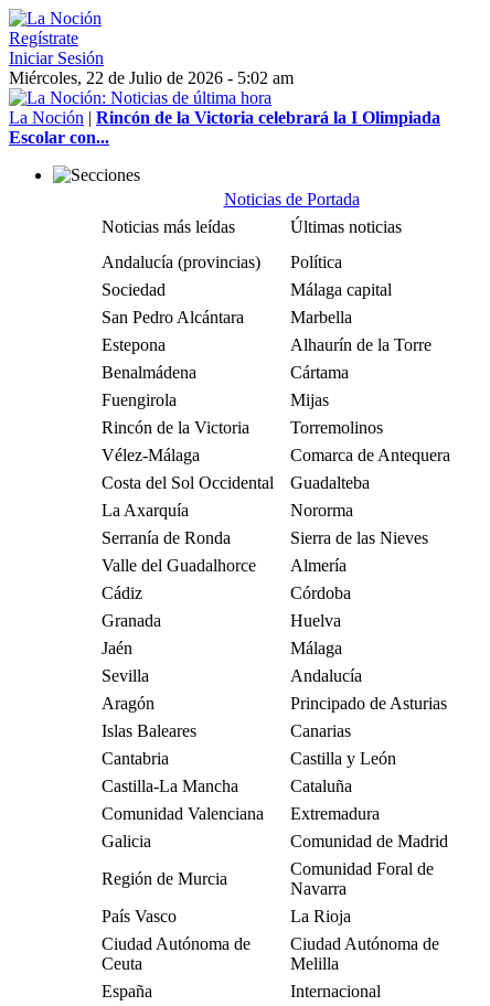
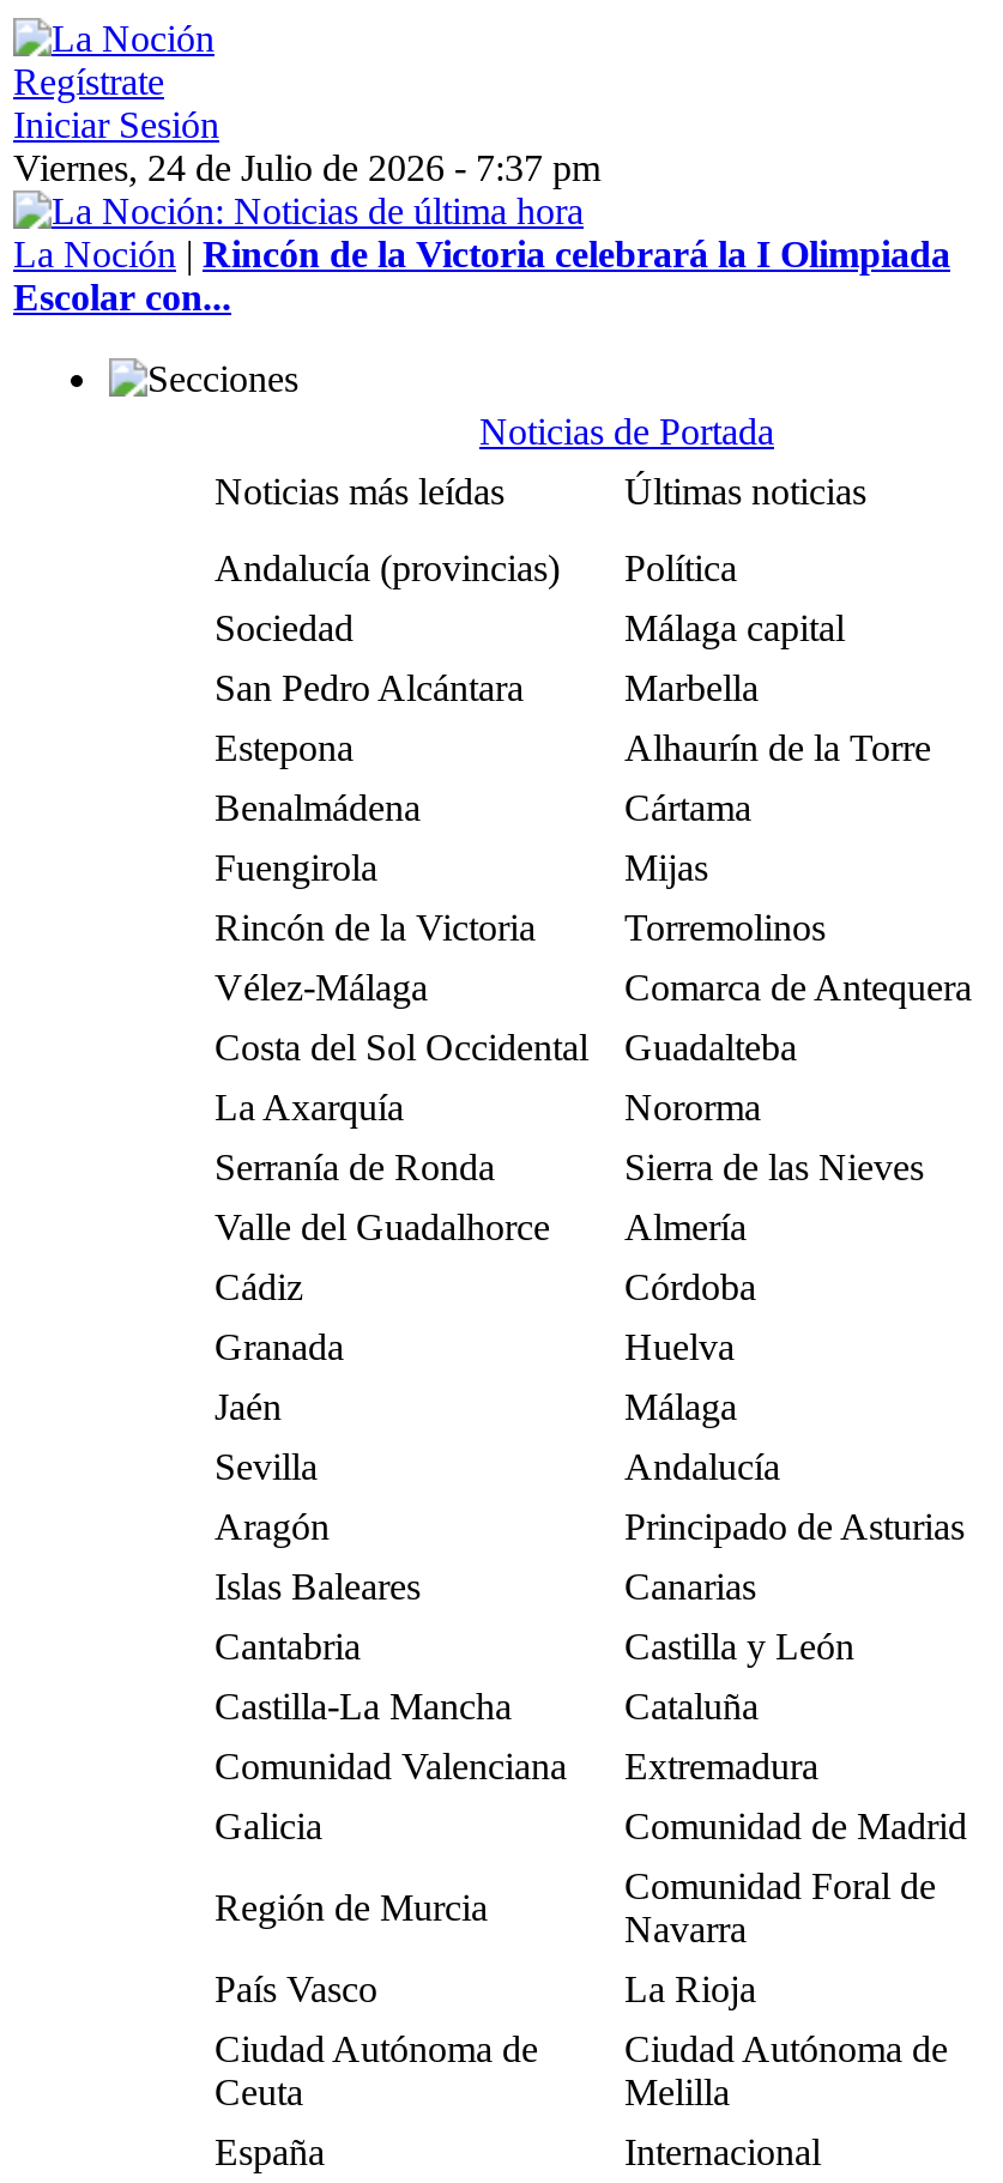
[9,68,294,87] Miércoles, 22 de Julio de 2026 - 5:02 am -> [13,147,600,188] Viernes, 24 de Julio de 2026 - 7:37 pm

